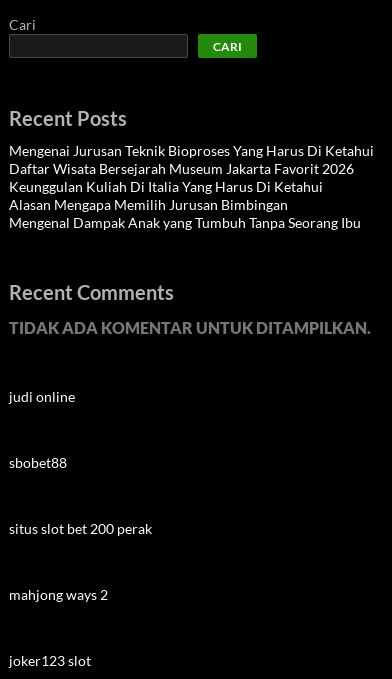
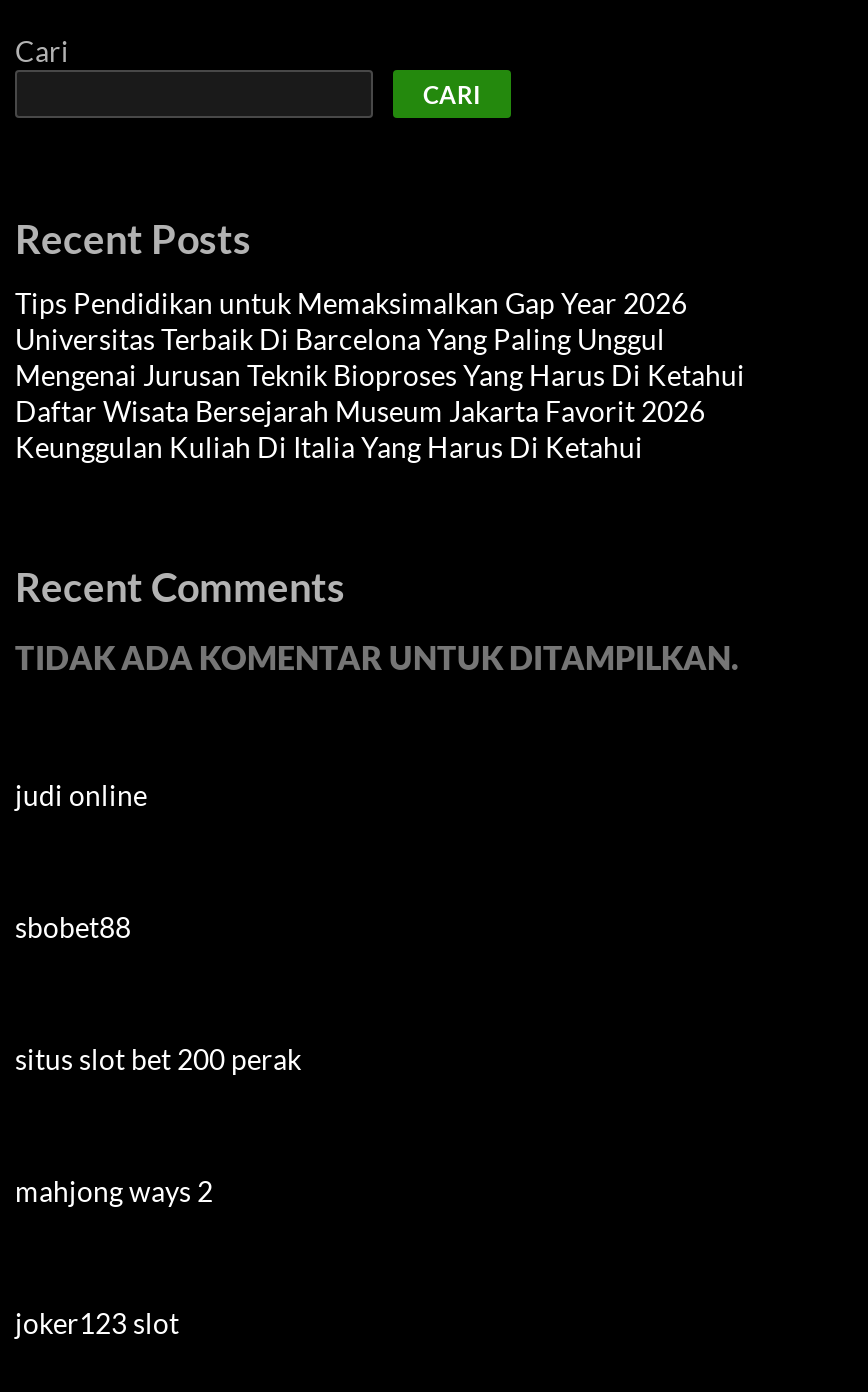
none -> [15,285,687,355] Tips Pendidikan untuk Memaksimalkan Gap Year 2026 | Universitas Terbaik Di Barcelona Yang Paling Unggul
moved [9,142,374,195] -> [15,357,745,463]: Mengenai Jurusan Teknik Bioproses Yang Harus Di Ketahui | Daftar Wisata Bersejarah Museum Jakarta Favorit 2026 | Keunggulan Kuliah Di Italia Yang Harus Di Ketahui
[9,196,361,231] Alasan Mengapa Memilih Jurusan Bimbingan | Mengenal Dampak Anak yang Tumbuh Tanpa Seorang Ibu -> none

